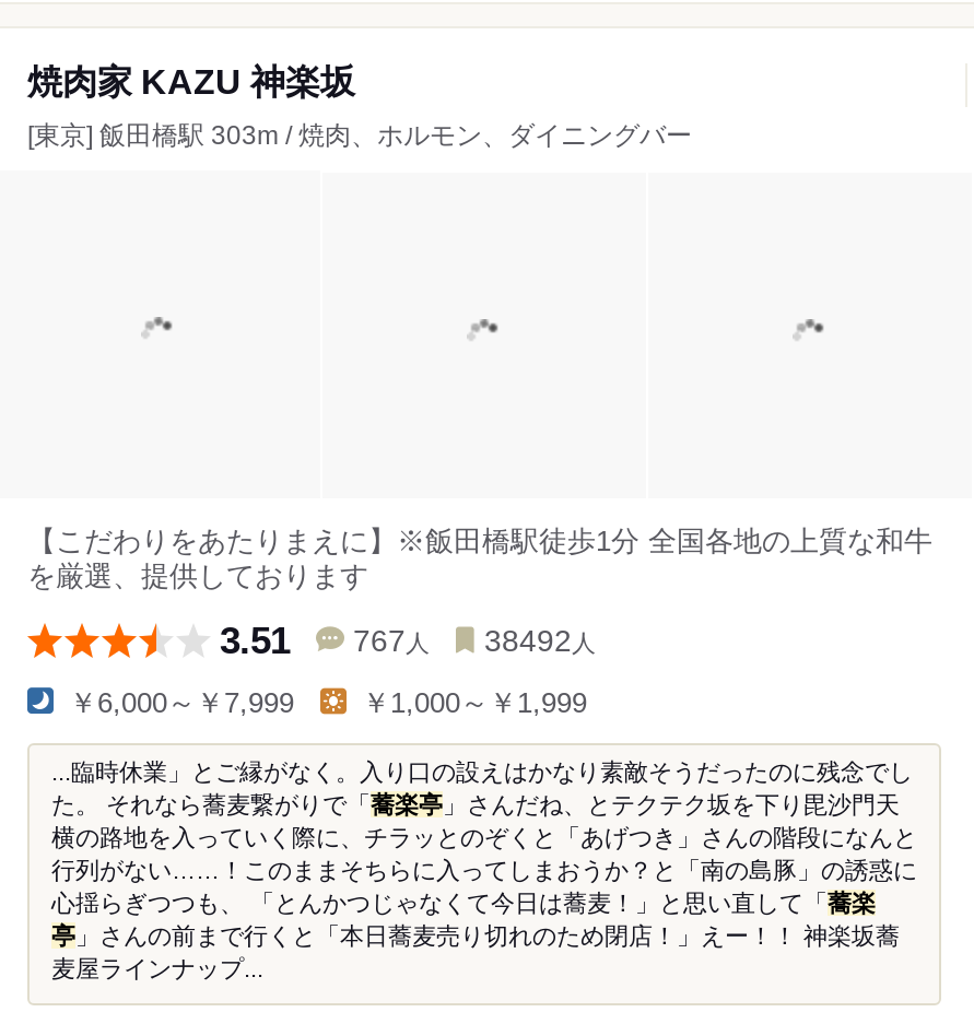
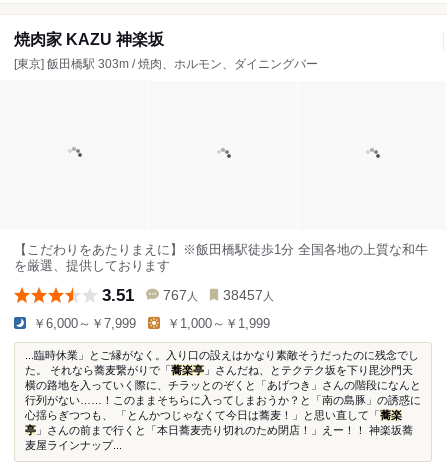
[220,619,596,663] 3.51 767人 38492人 -> [102,285,274,305] 3.51 767人 38457人

